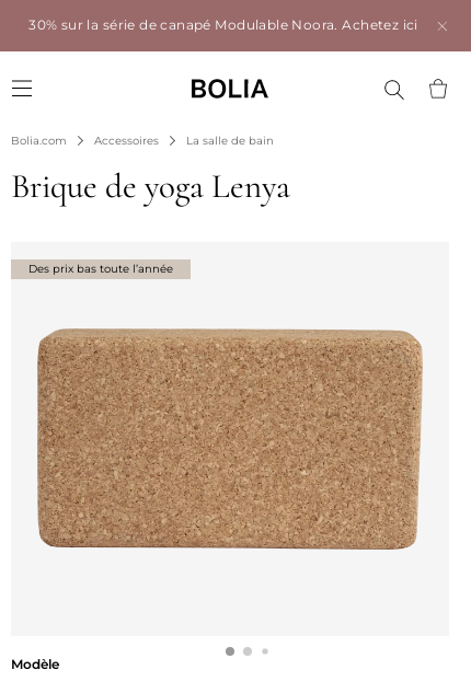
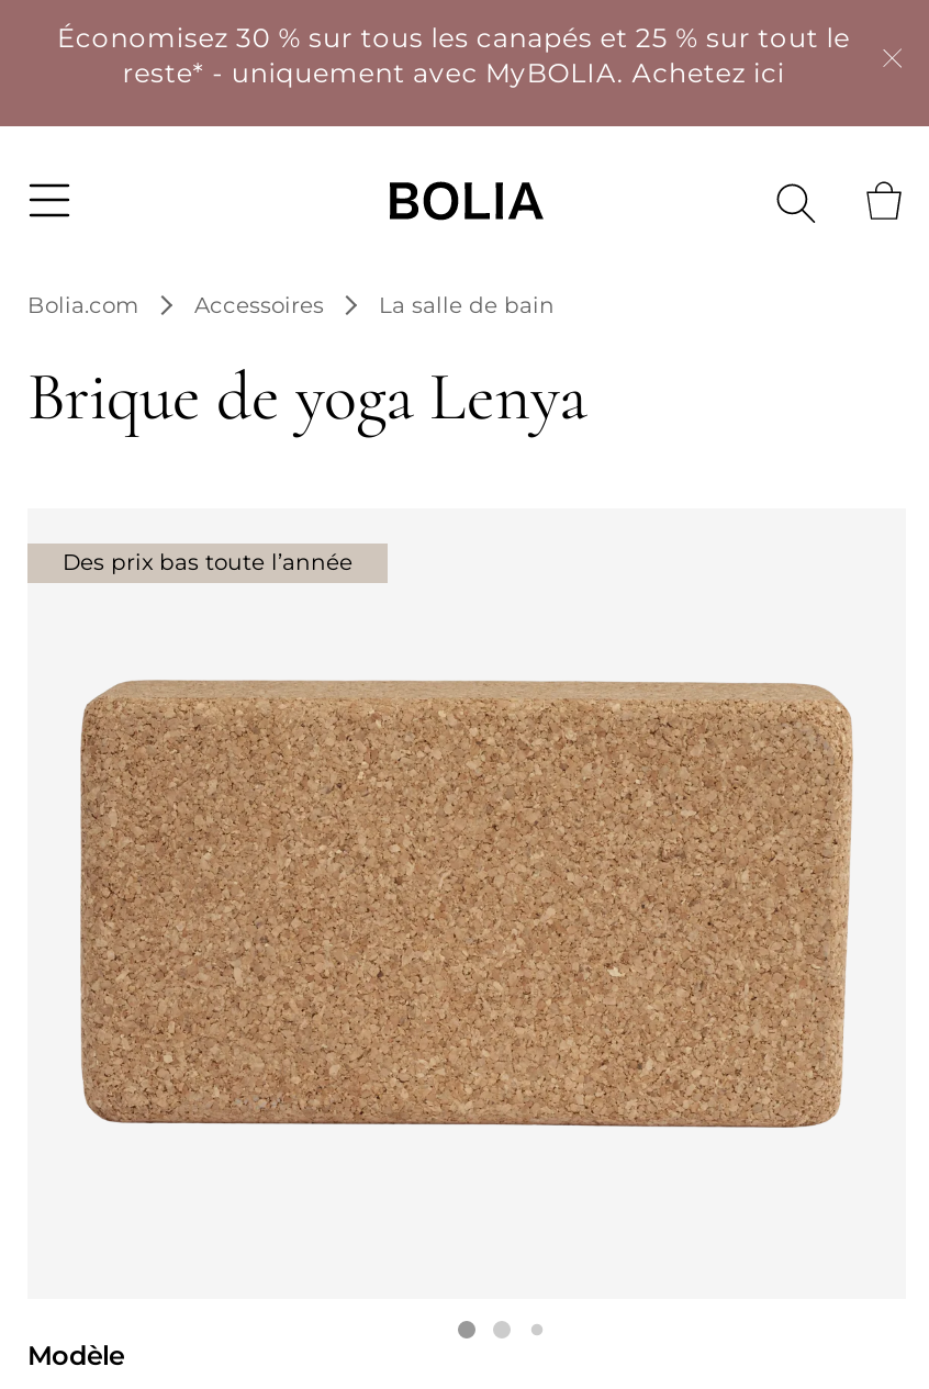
[29,16,418,33] 30% sur la série de canapé Modulable Noora. Achetez ici -> [57,21,850,89] Économisez 30 % sur tous les canapés et 25 % sur tout le | reste* - uniquement avec MyBOLIA. Achetez ici

